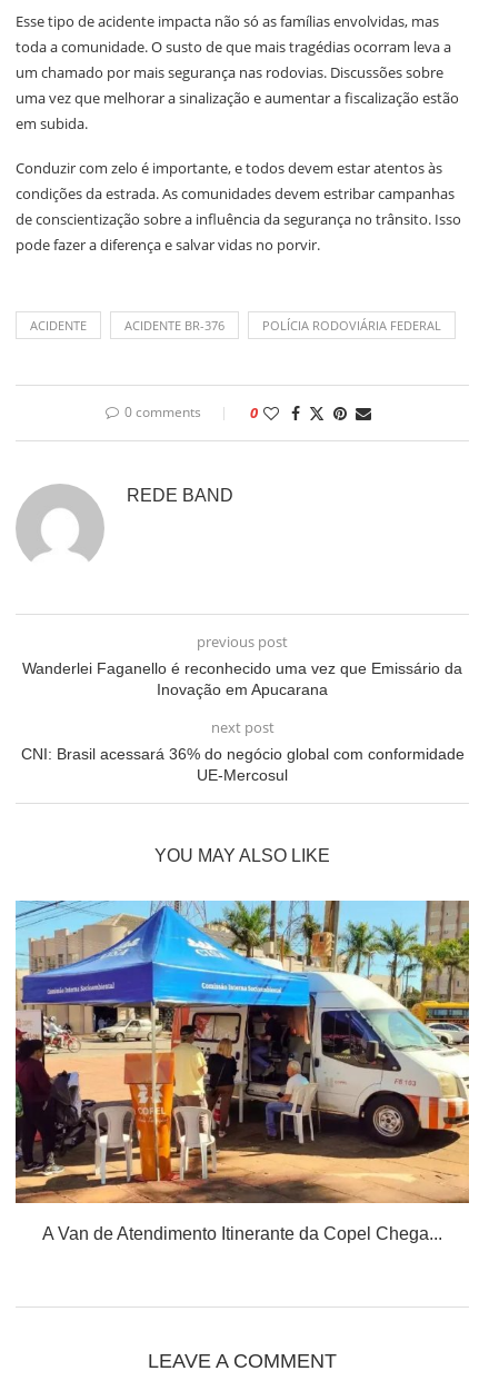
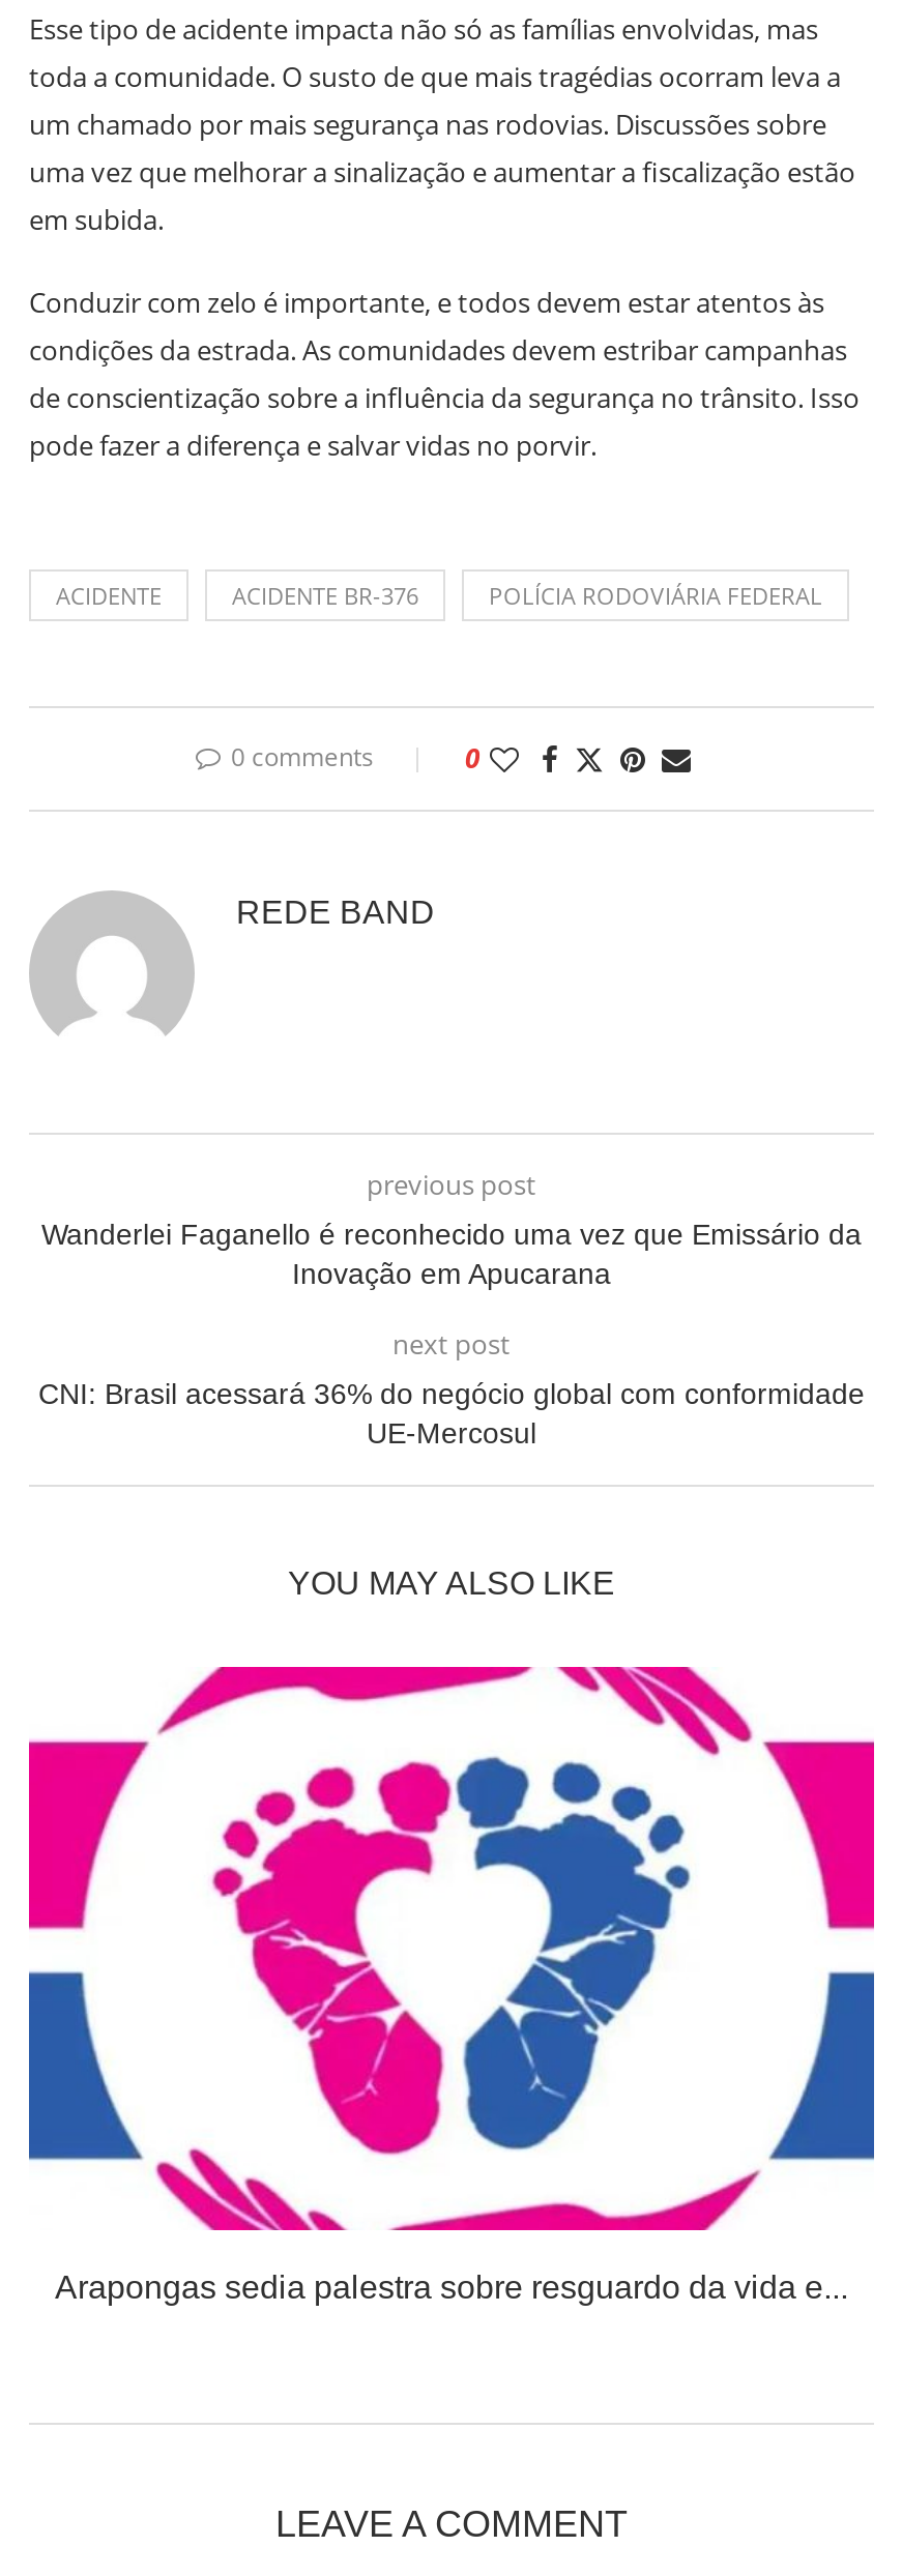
[14,900,470,1243] [image] | A Van de Atendimento Itinerante da Copel Chega... -> [27,1665,876,2305] [image] | Arapongas sedia palestra sobre resguardo da vida e...

